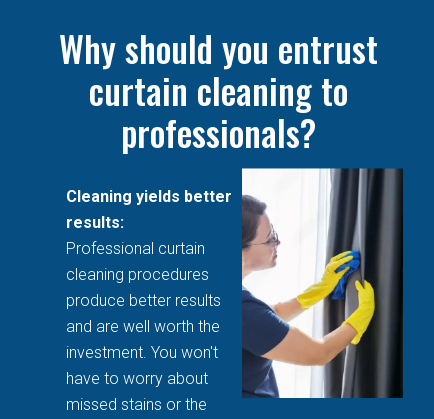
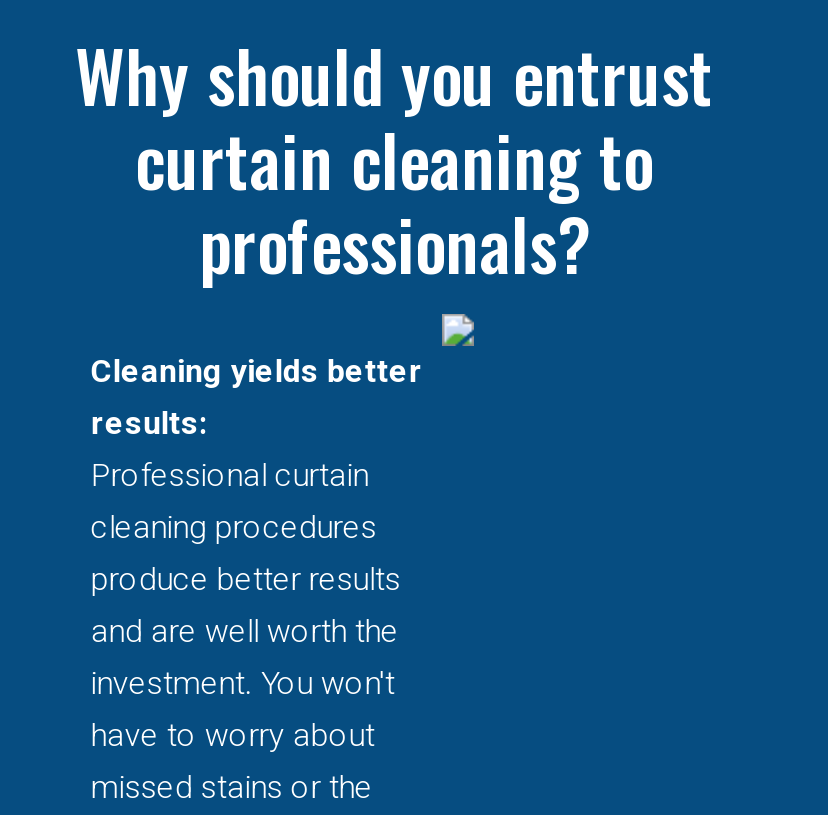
[241,167,404,399] [image] -> none

